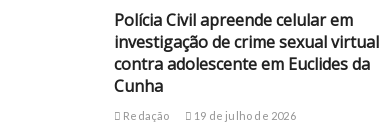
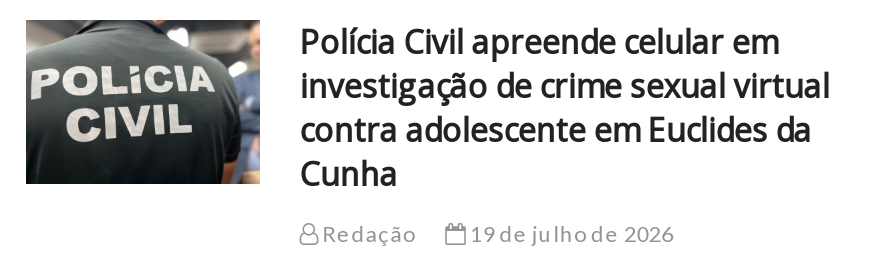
none -> [24,17,262,187] [image]

